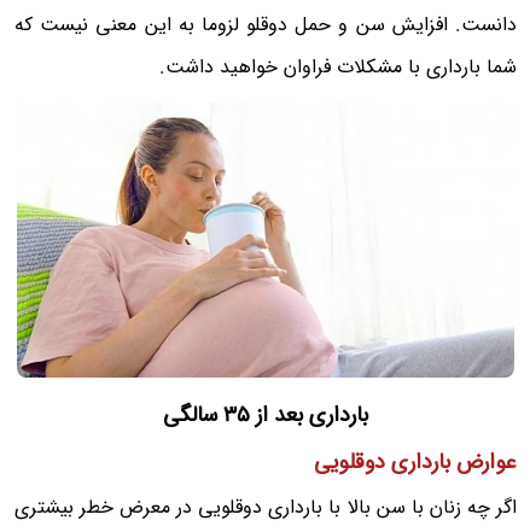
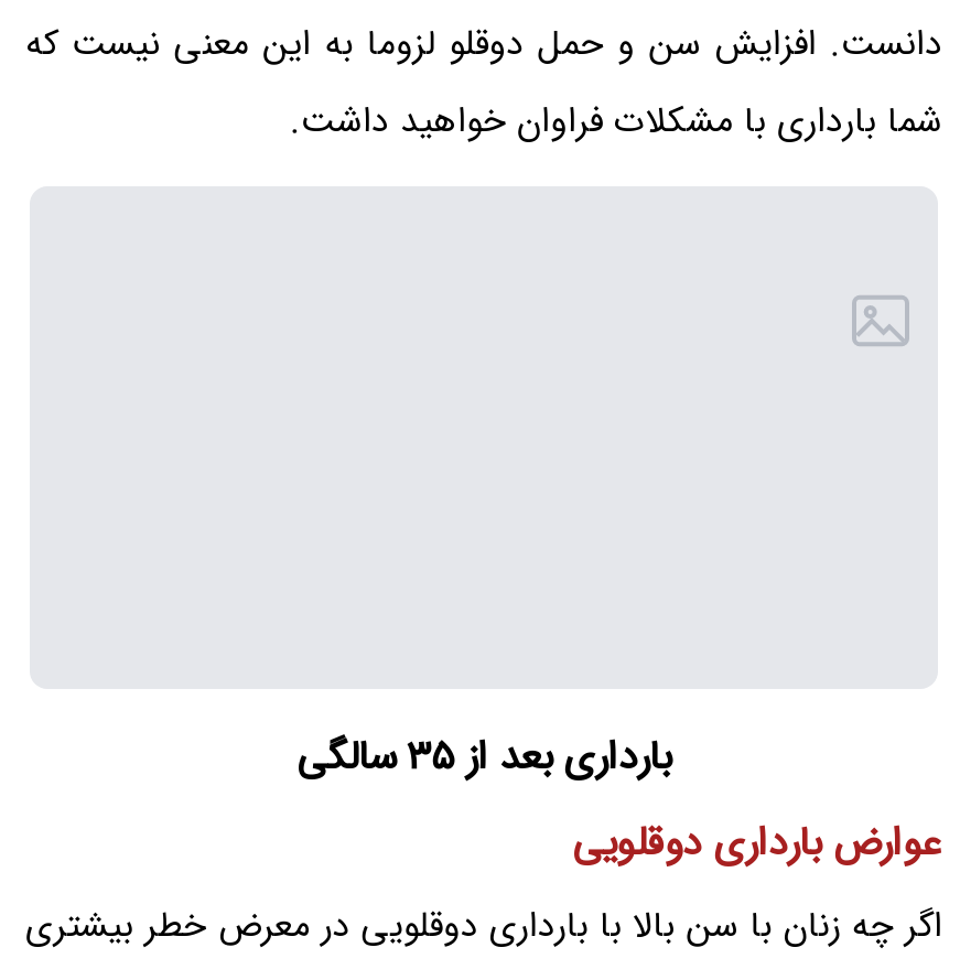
[16,105,514,379] [image] -> none

